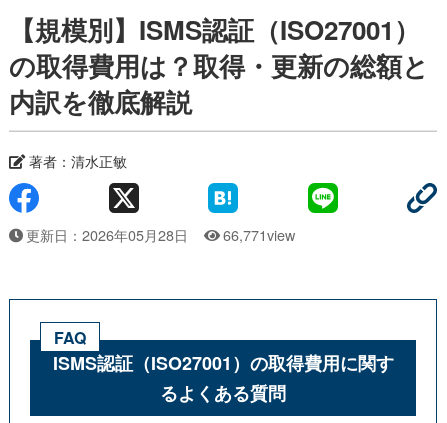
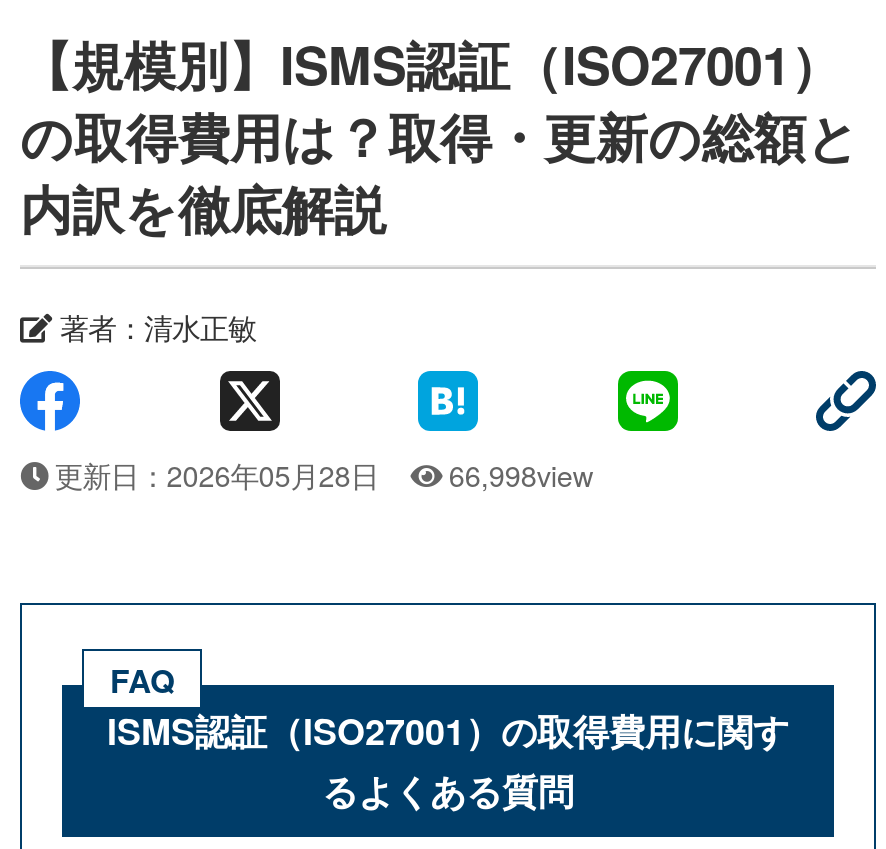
[26,224,295,245] 更新日：2026年05月28日 66,771view -> [54,453,593,495] 更新日：2026年05月28日 66,998view

